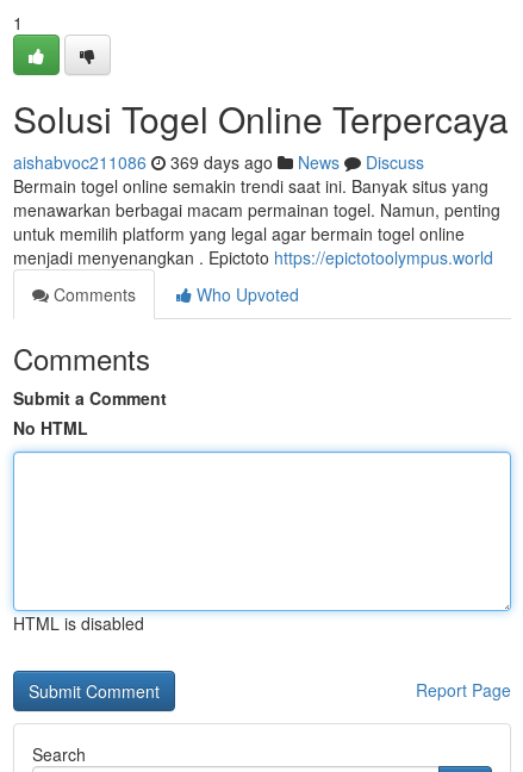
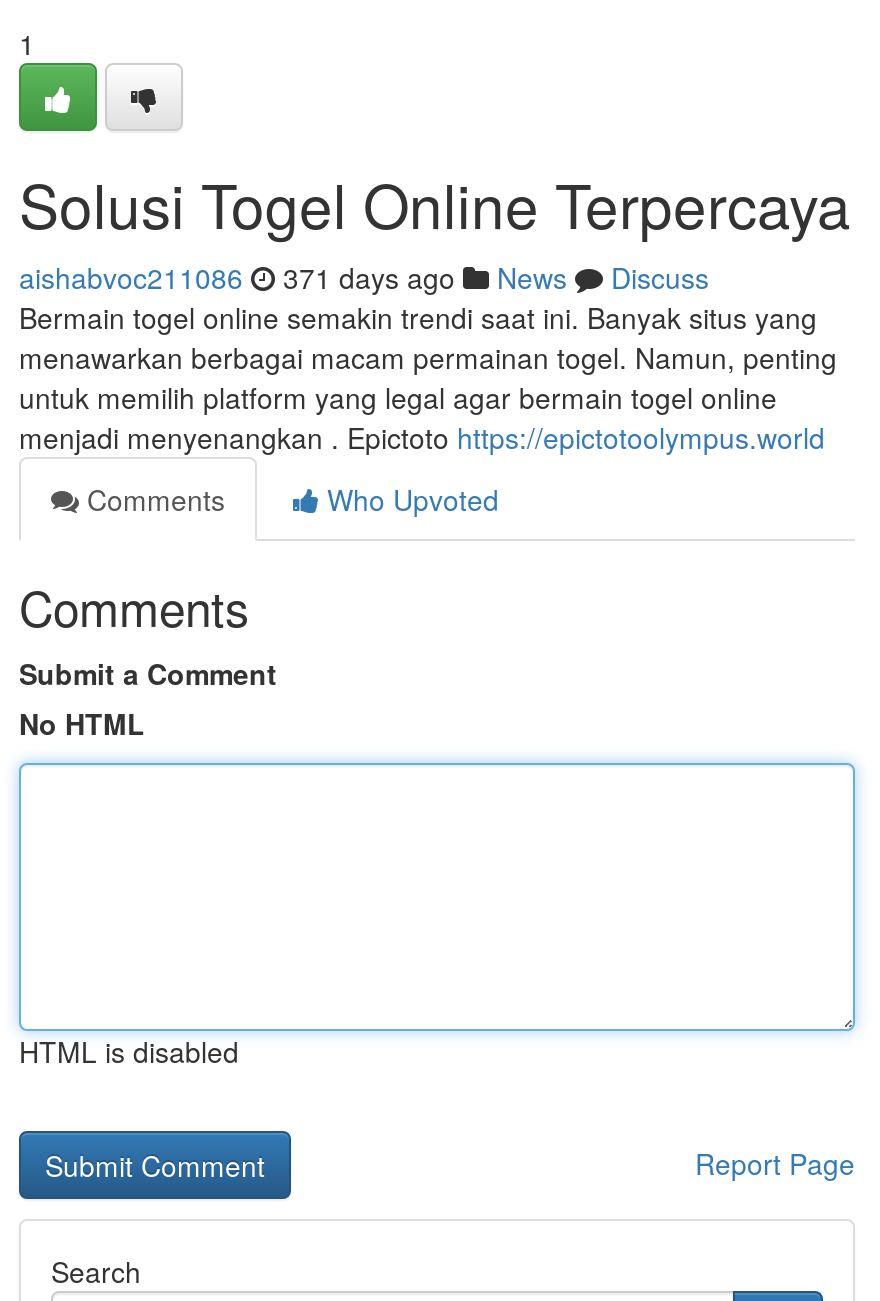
[13,150,424,174] aishabvoc211086 369 days ago News Discuss -> [19,257,709,297] aishabvoc211086 371 days ago News Discuss

